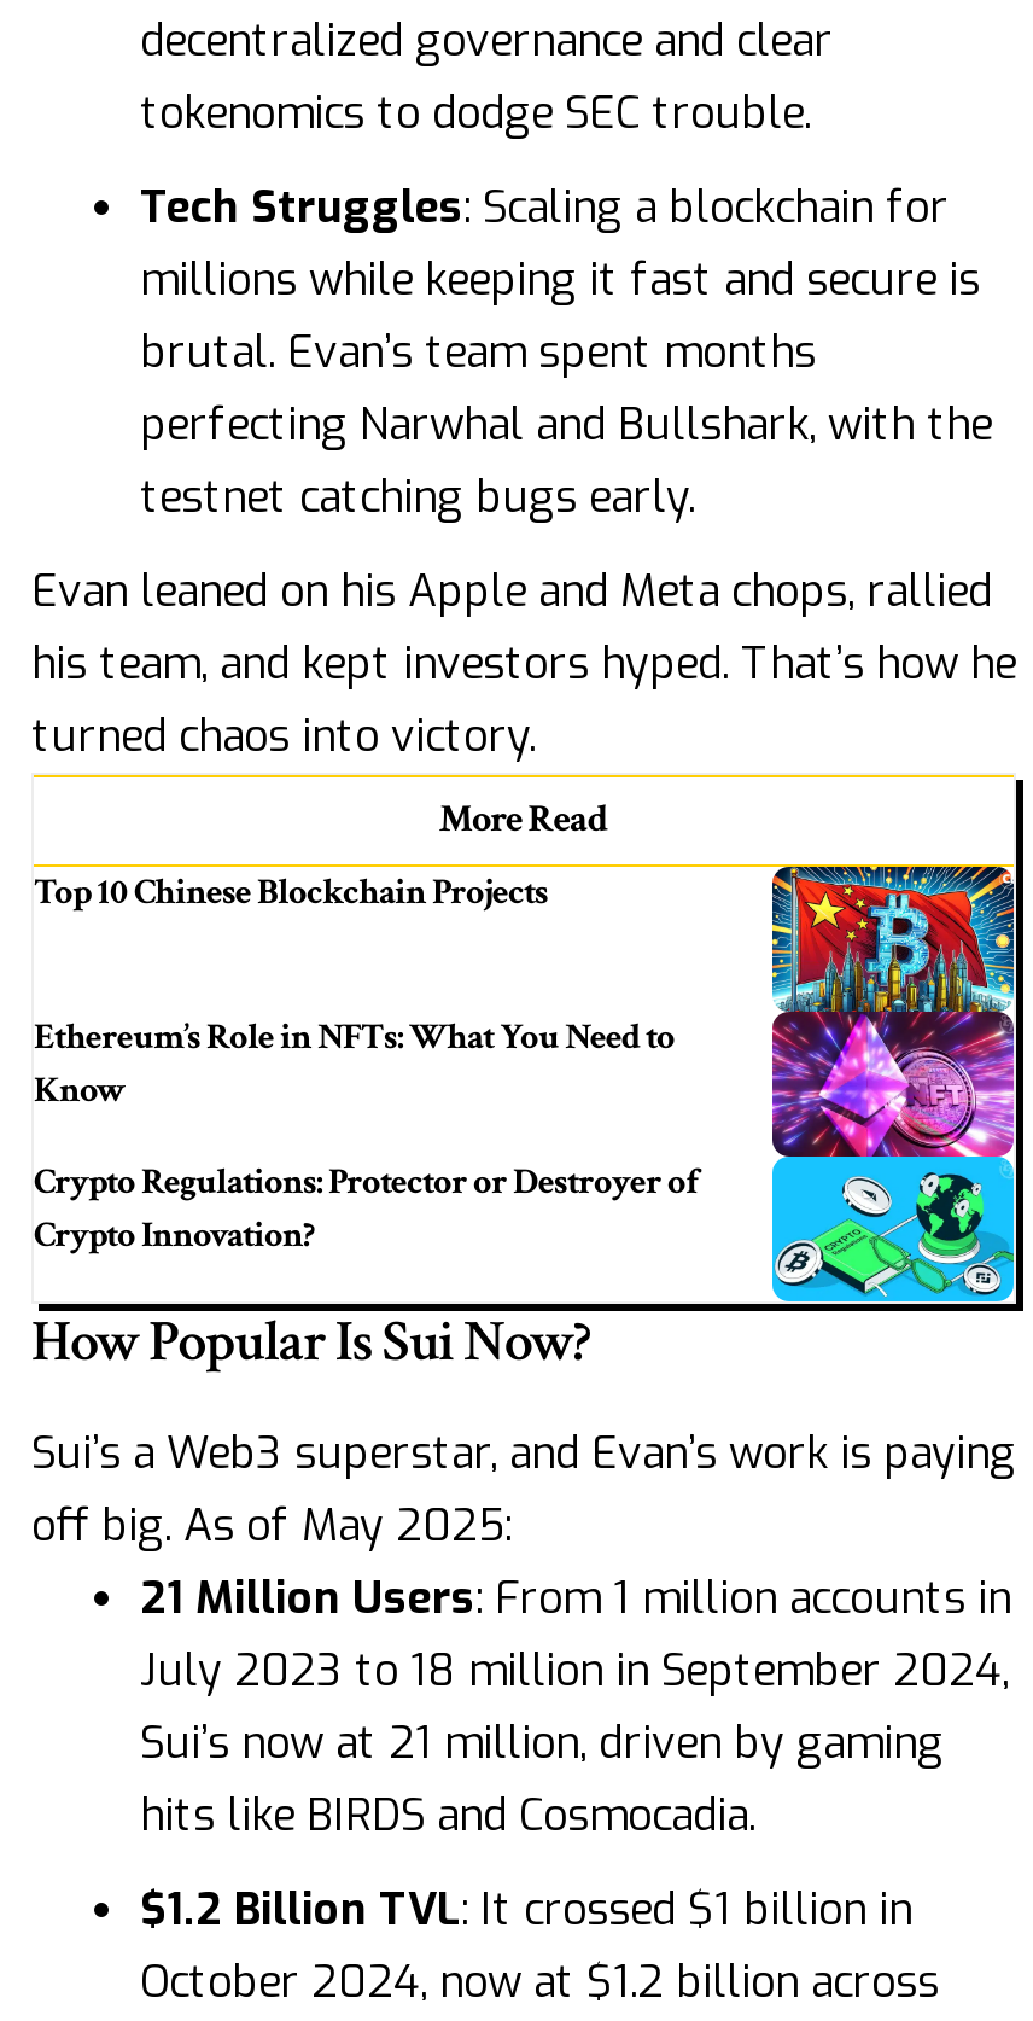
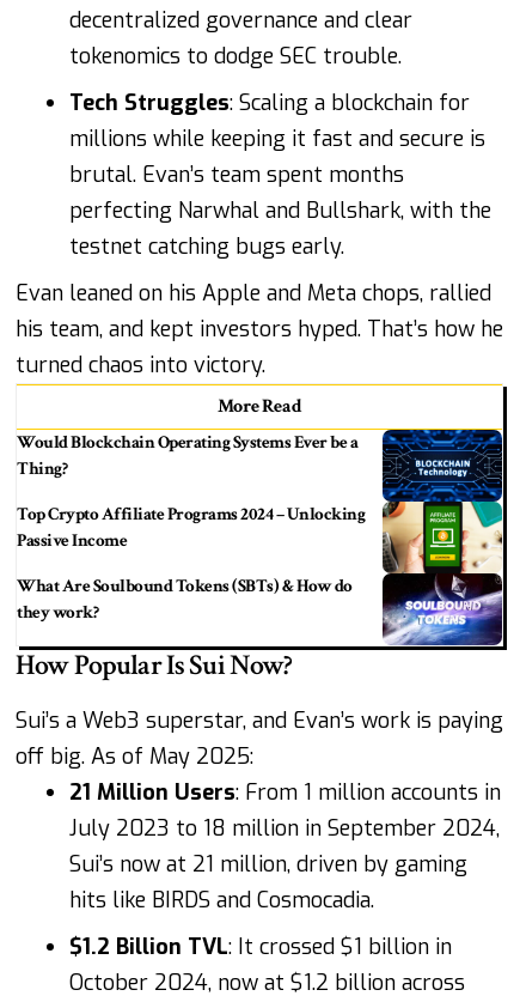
[34,868,554,914] Top 10 Chinese Blockchain Projects -> [17,430,357,479] Would Blockchain Operating Systems Ever be a | Thing?
[34,864,1016,1304] [image] | Crypto Regulations: Protector or Destroyer of | Crypto Innovation? -> [17,429,503,646] [image] | What Are Soulbound Tokens (SBTs) & How do | they work?
[34,1013,675,1112] Ethereum’s Role in NFTs: What You Need to | Know -> [17,502,365,551] Top Crypto Affiliate Programs 2024 – Unlocking | Passive Income

